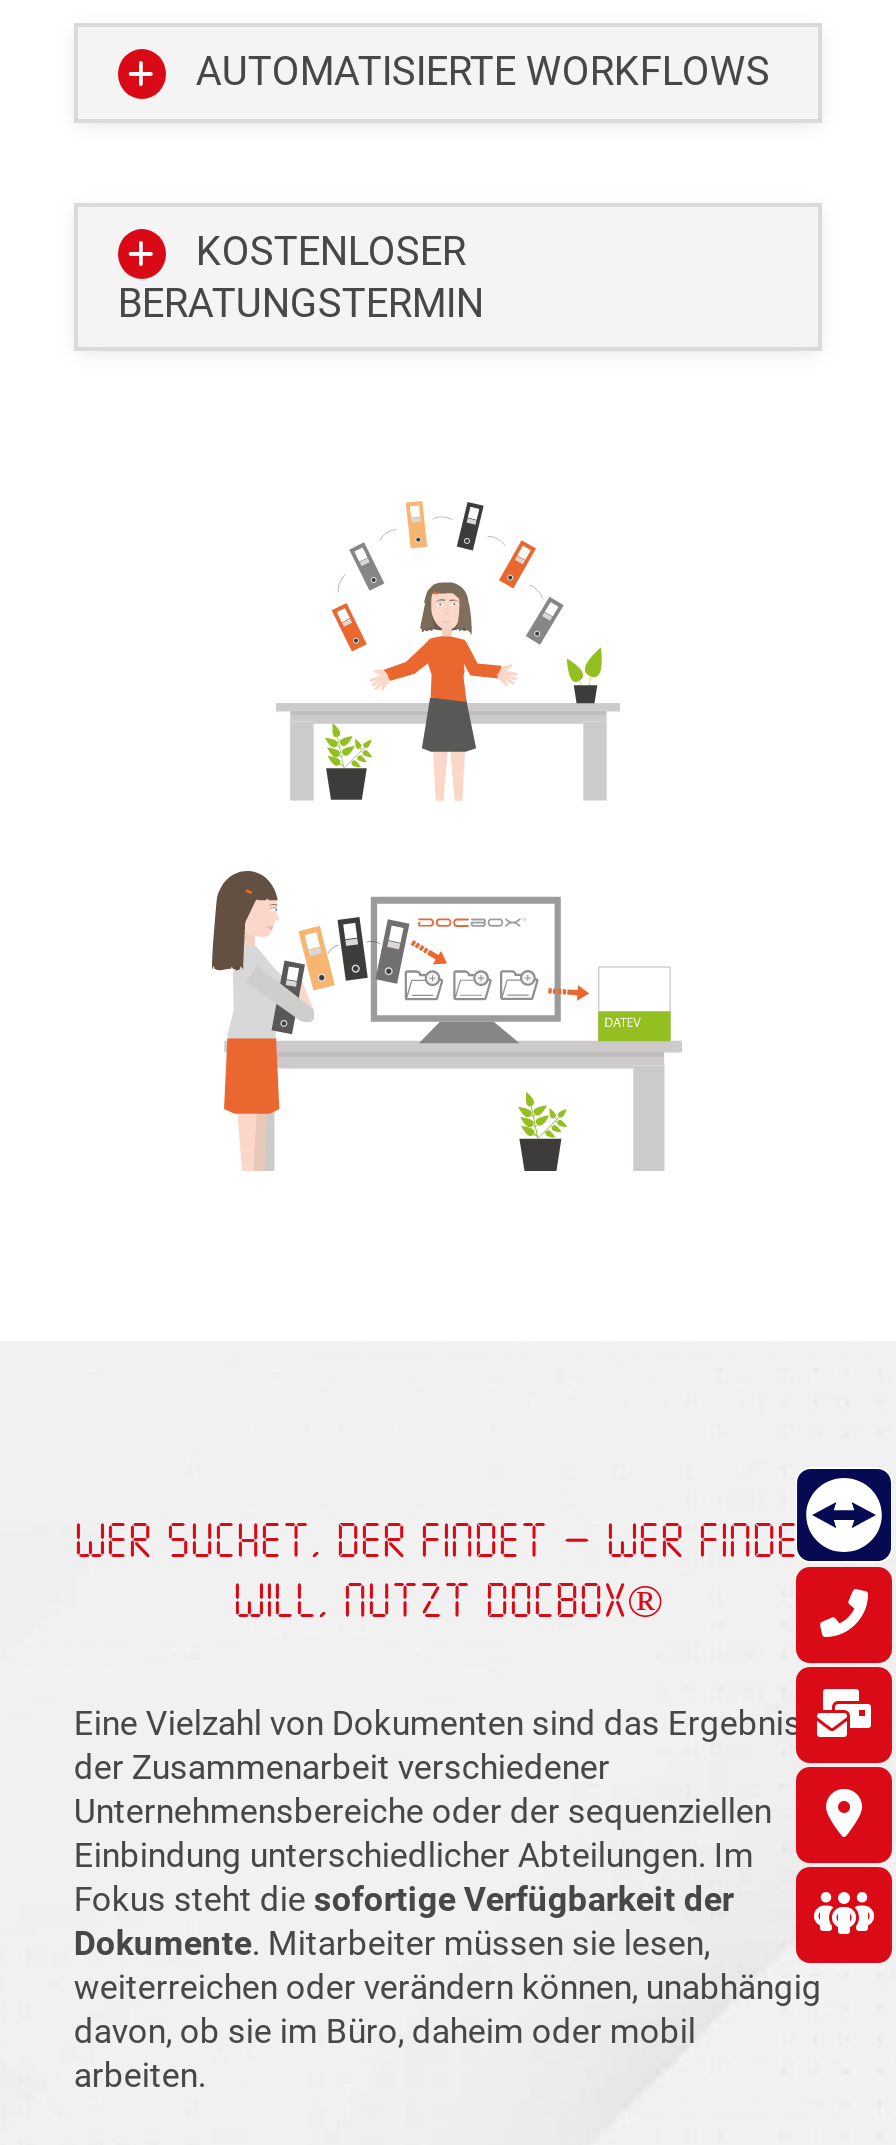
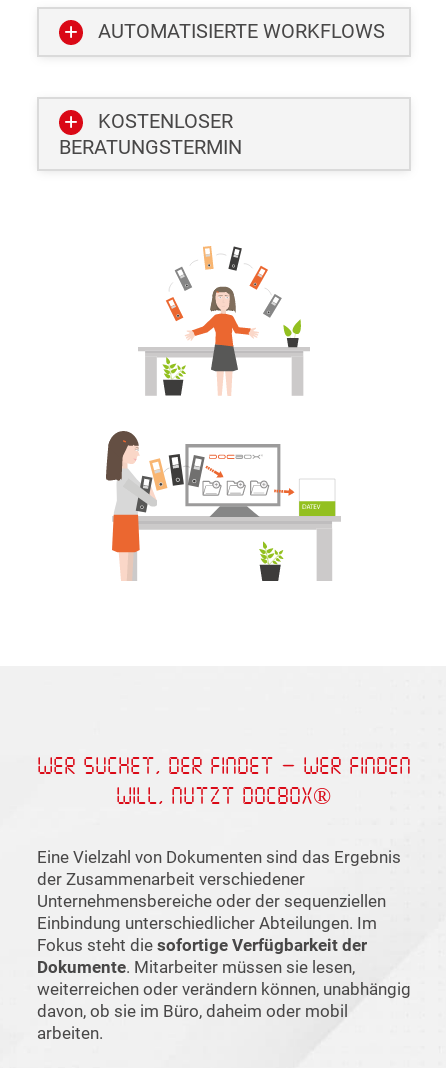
[794,1467,890,1965] [image] -> none

